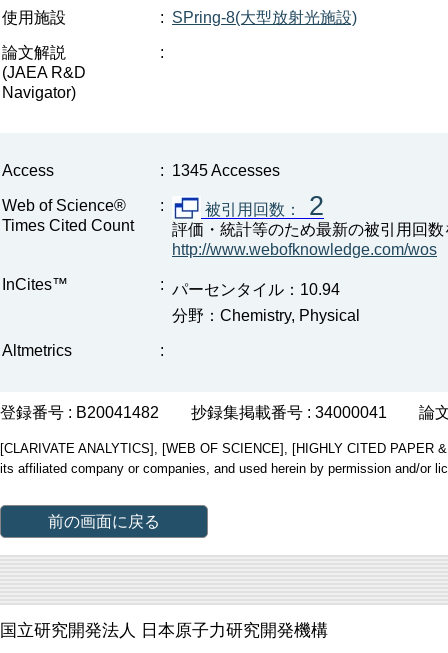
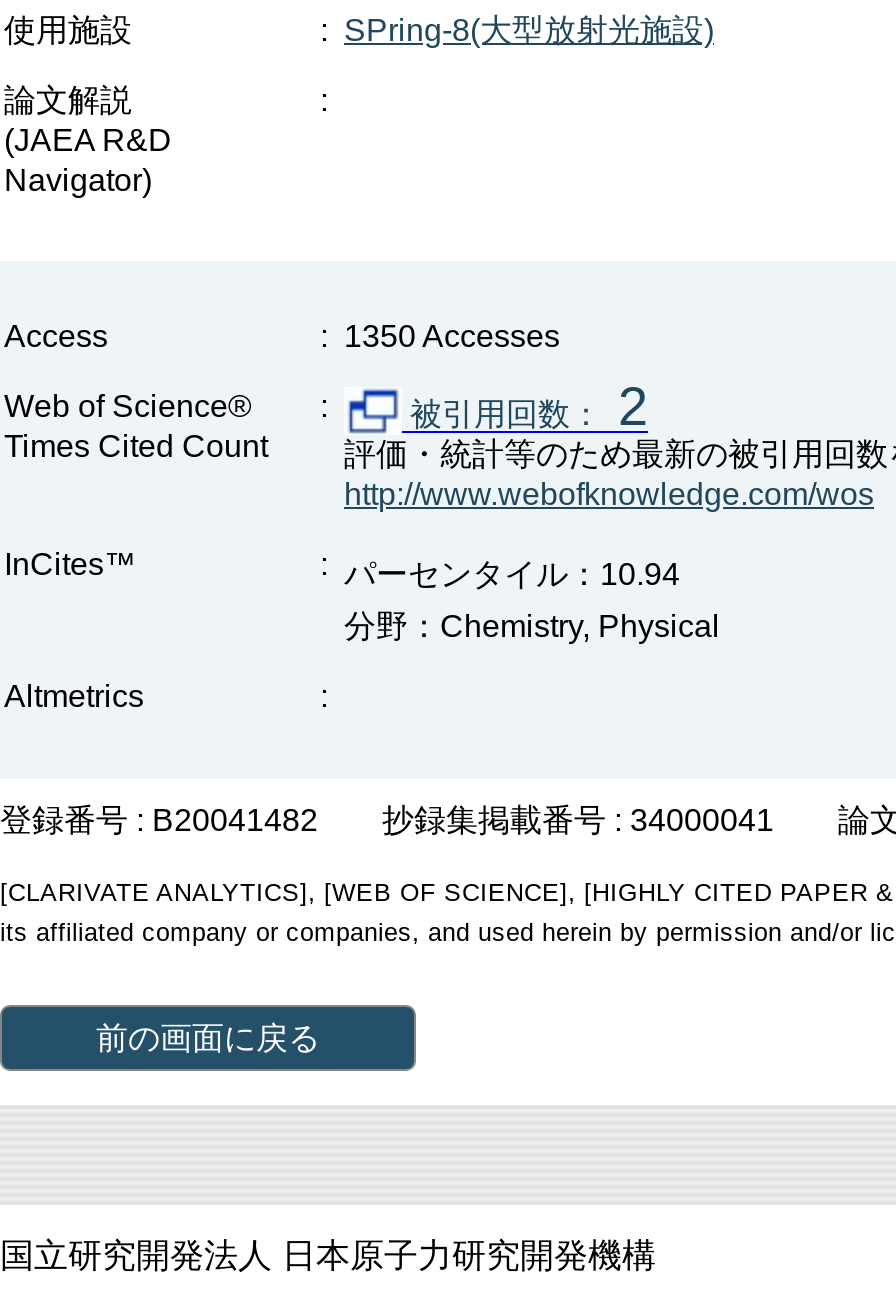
[160,162,280,179] : 1345 Accesses -> [320,318,560,352] : 1350 Accesses

